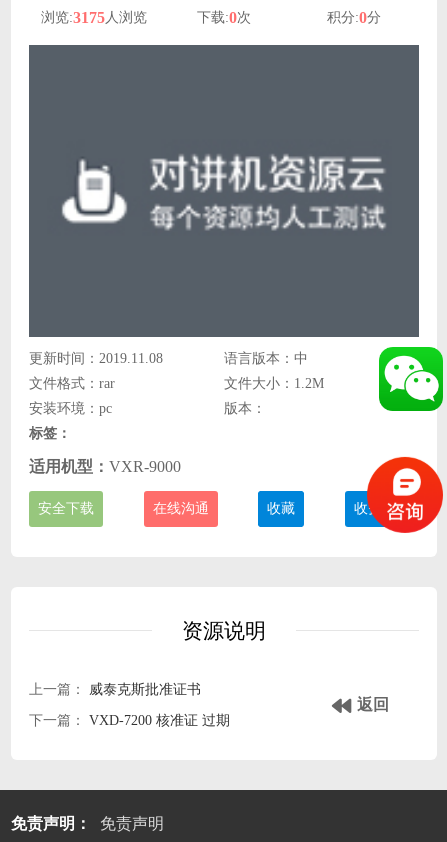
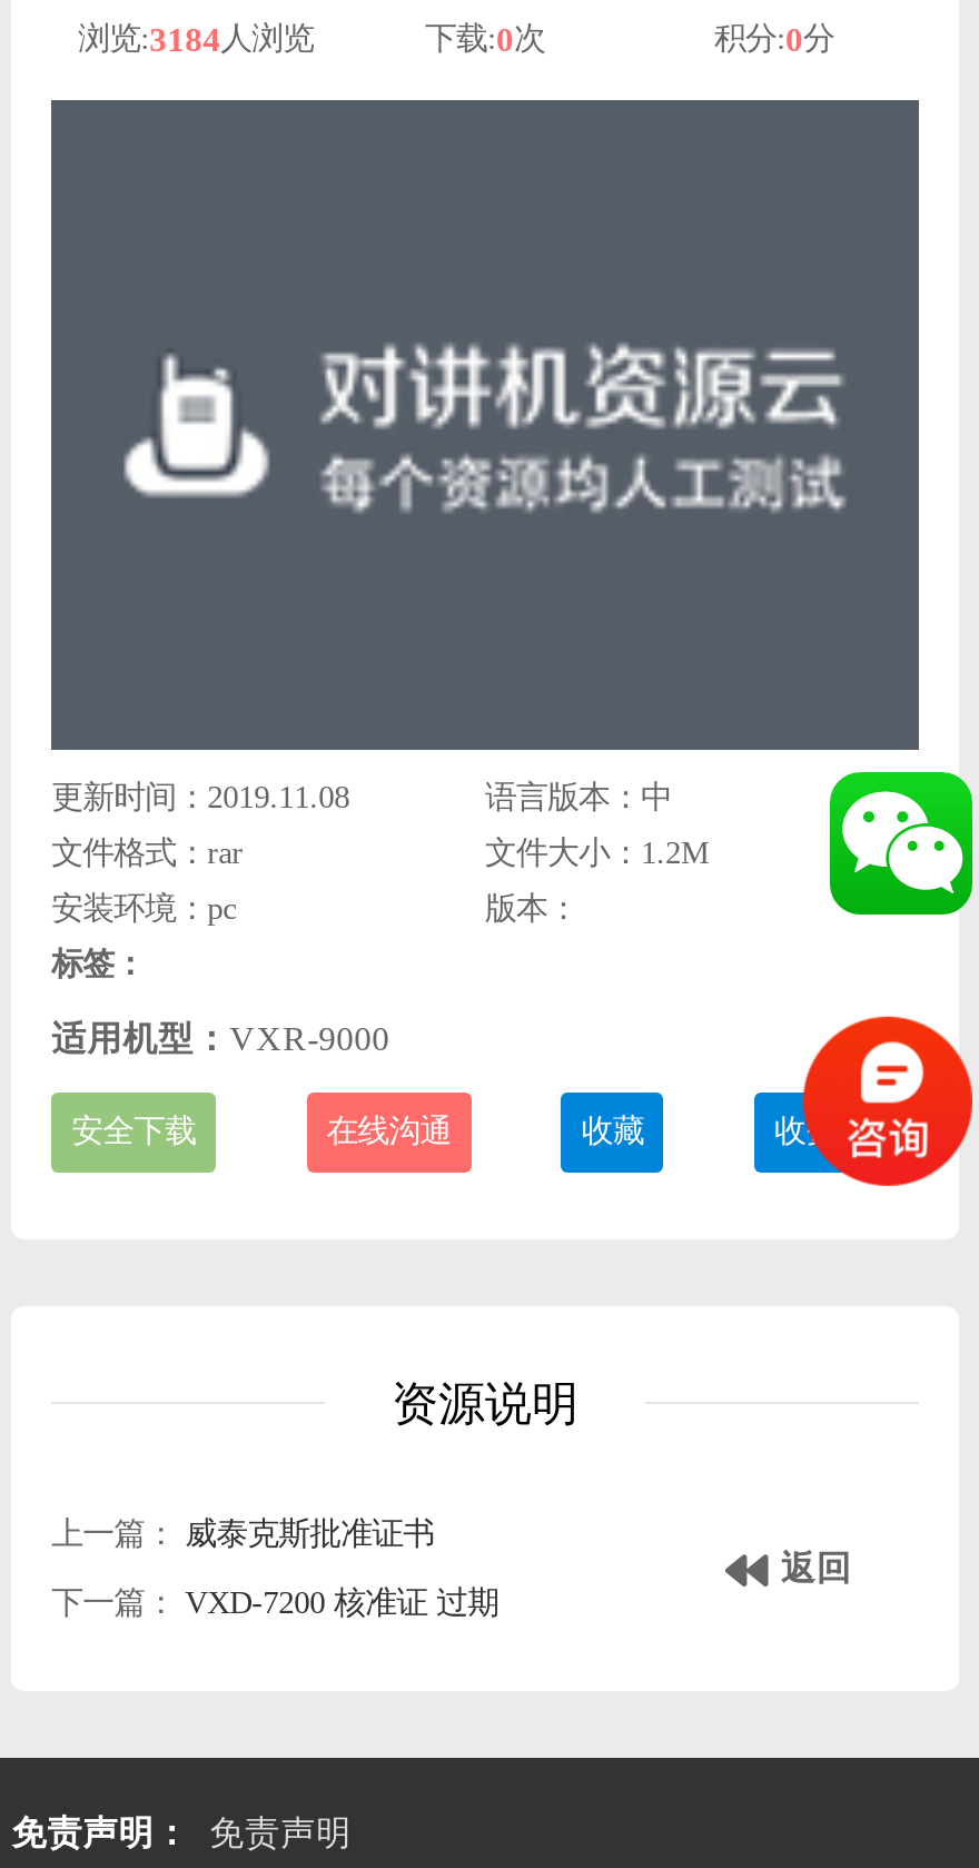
[41,9,147,26] 浏览:3175人浏览 -> [78,19,314,57] 浏览:3184人浏览

